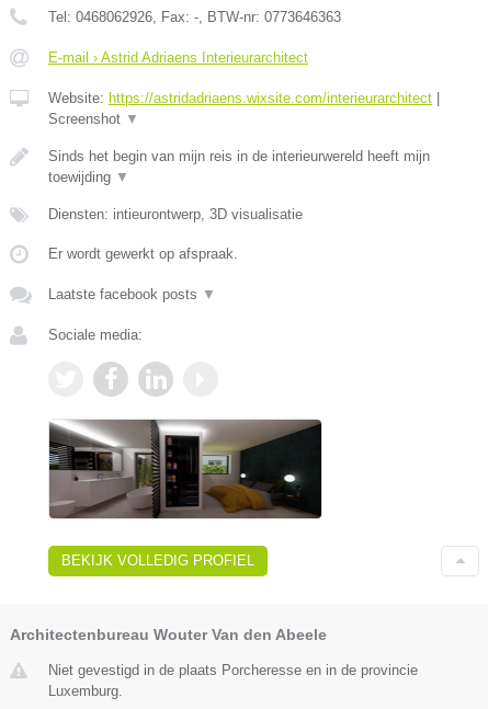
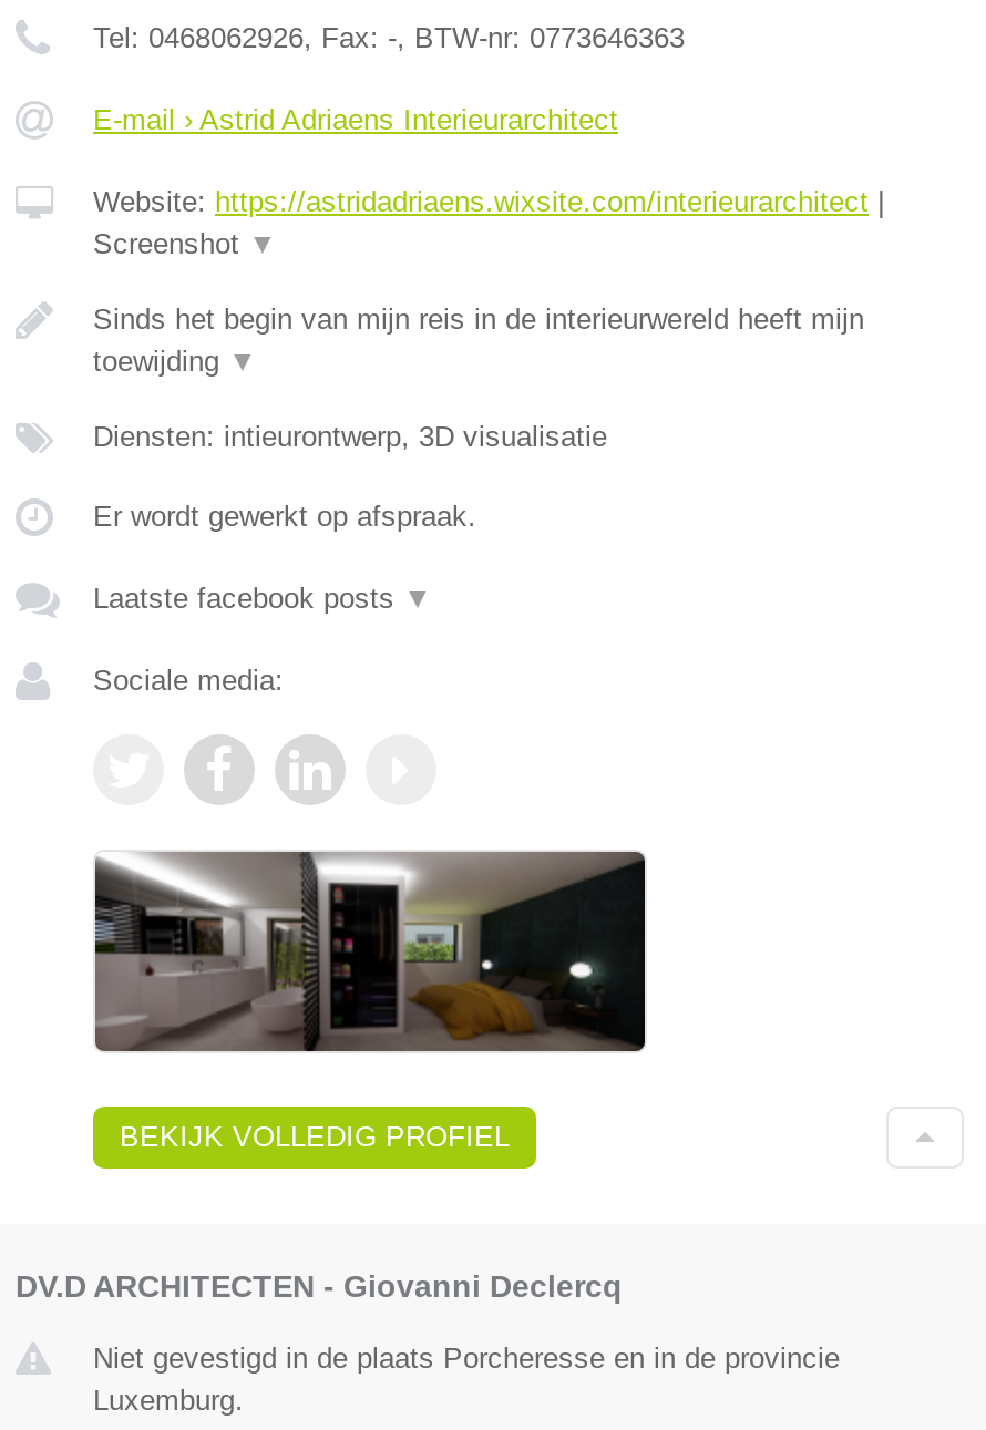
[10,625,327,643] Architectenbureau Wouter Van den Abeele -> [16,1267,623,1303] DV.D ARCHITECTEN - Giovanni Declercq

